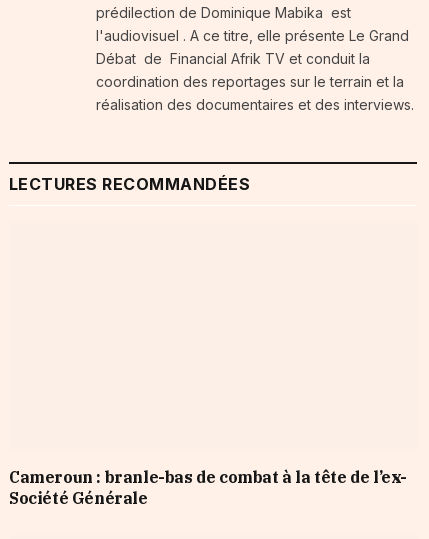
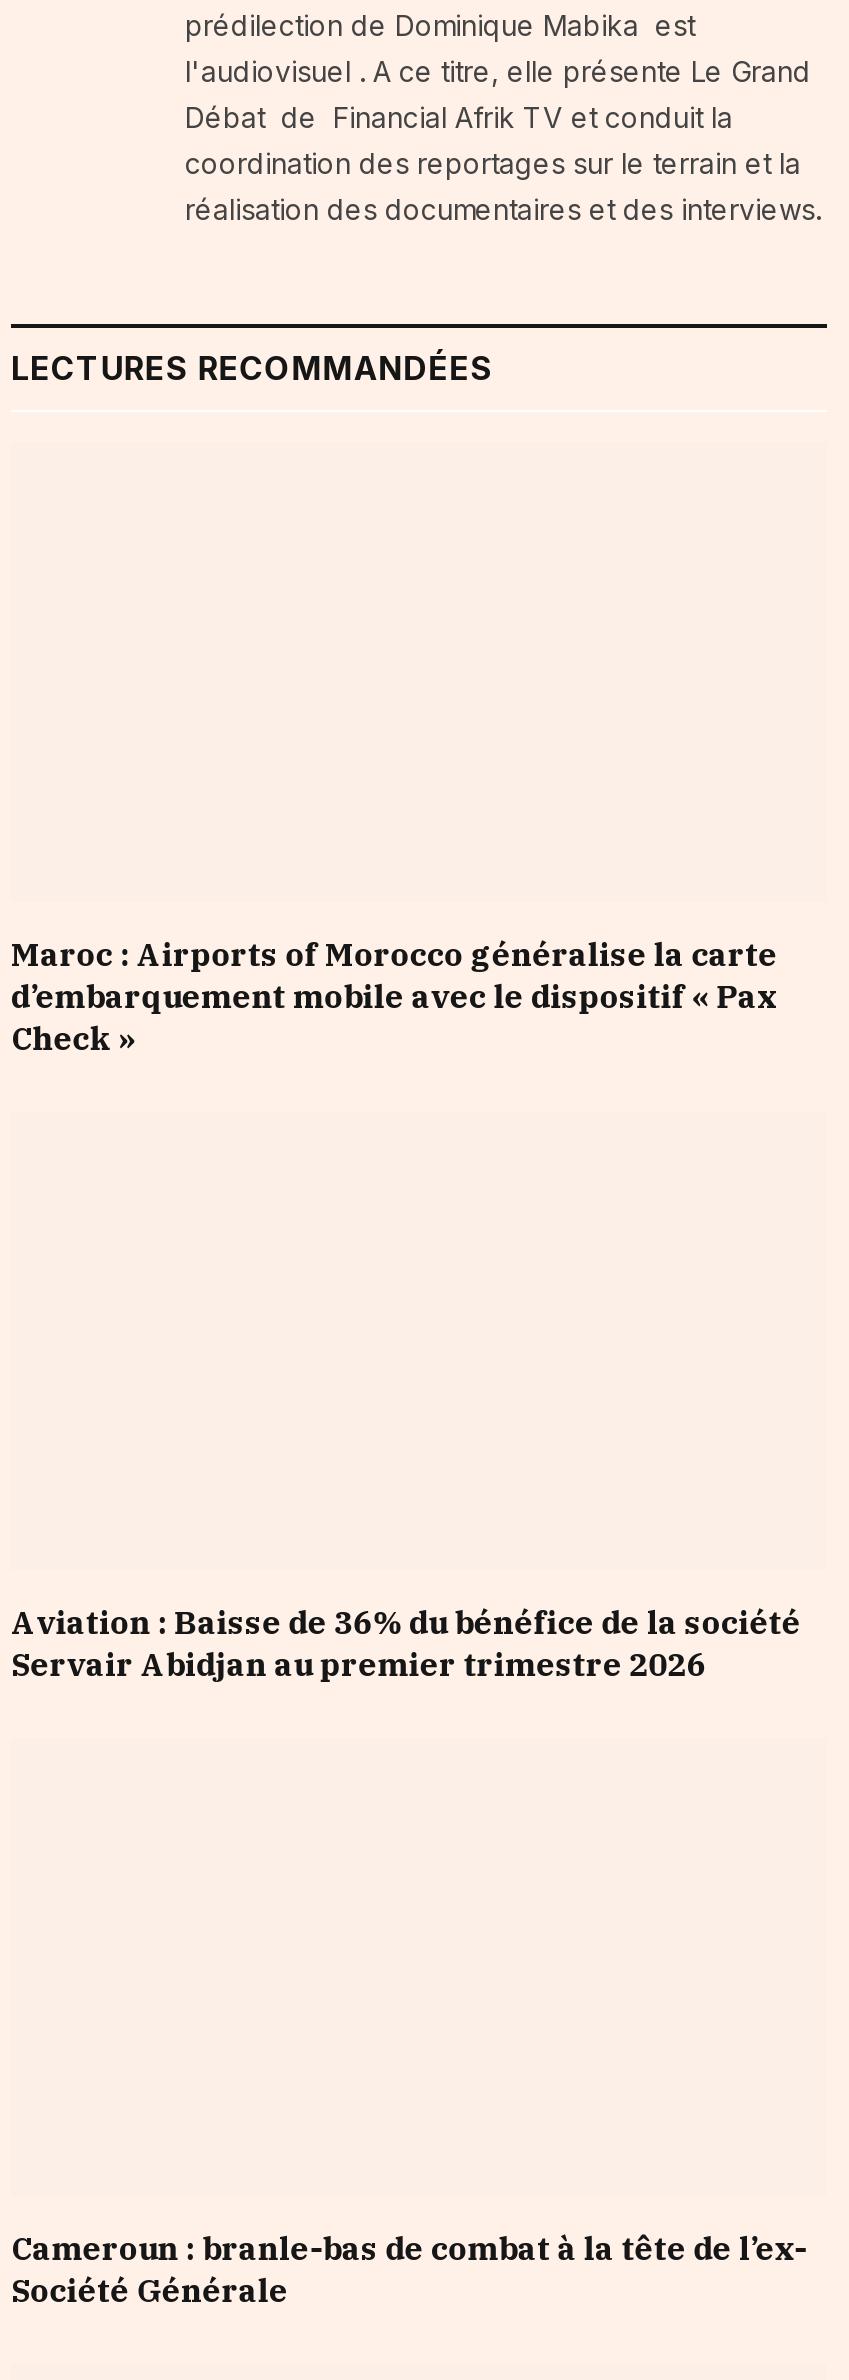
none -> [11,933,778,1057] Maroc : Airports of Morocco généralise la carte | d’embarquement mobile avec le dispositif « Pax | Check »
none -> [11,1602,801,1684] Aviation : Baisse de 36% du bénéfice de la société | Servair Abidjan au premier trimestre 2026

